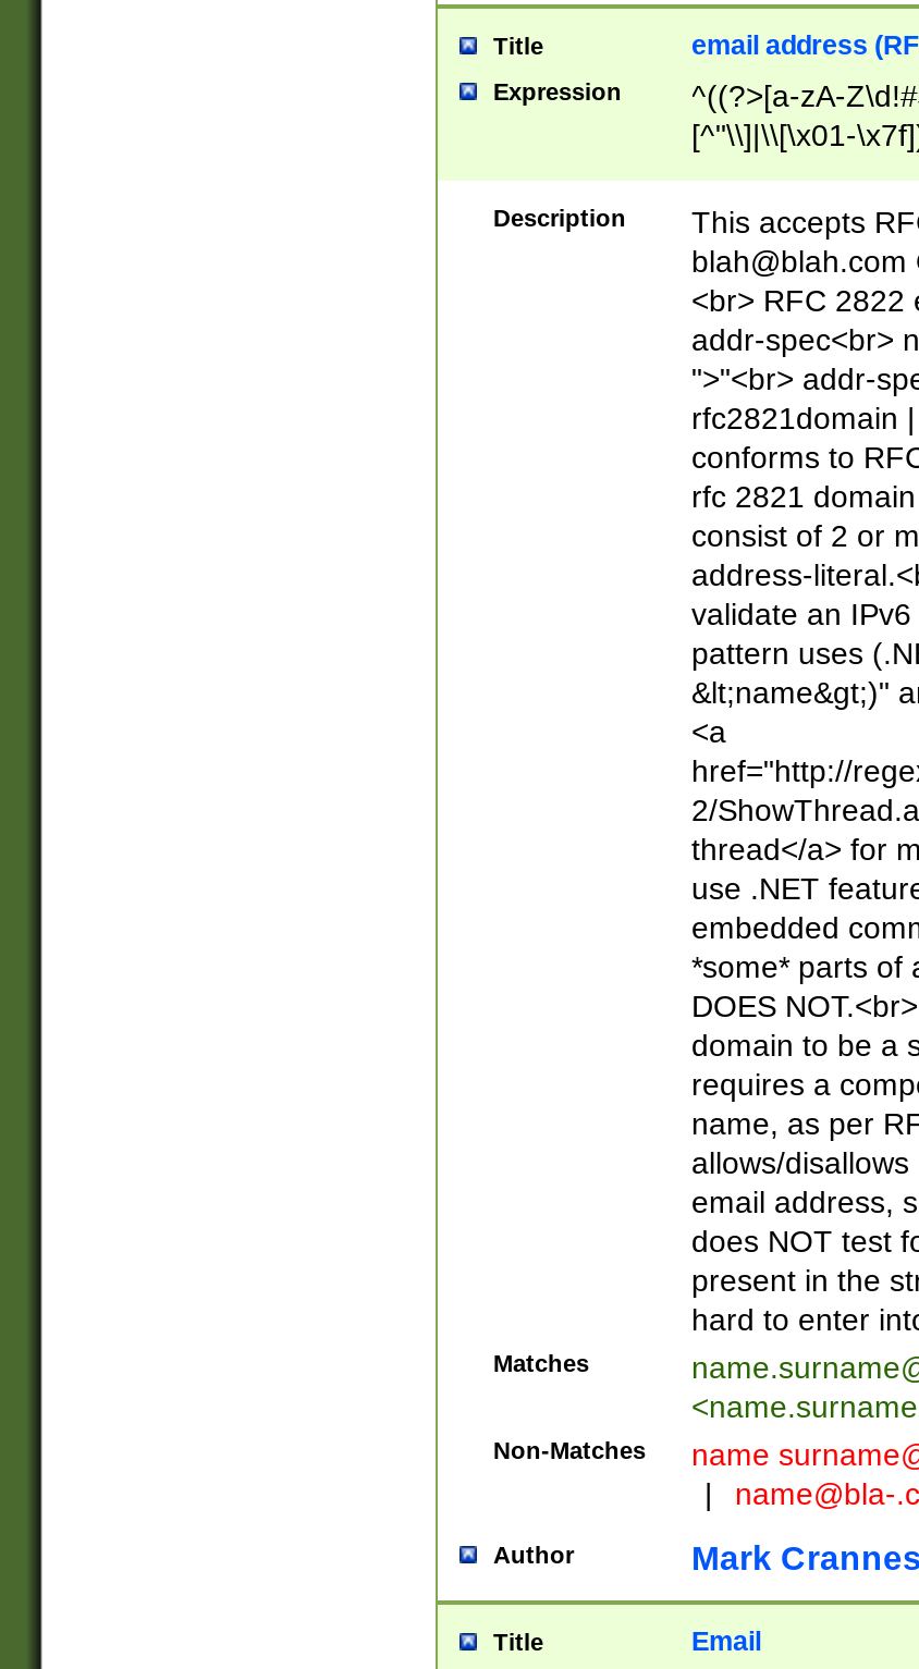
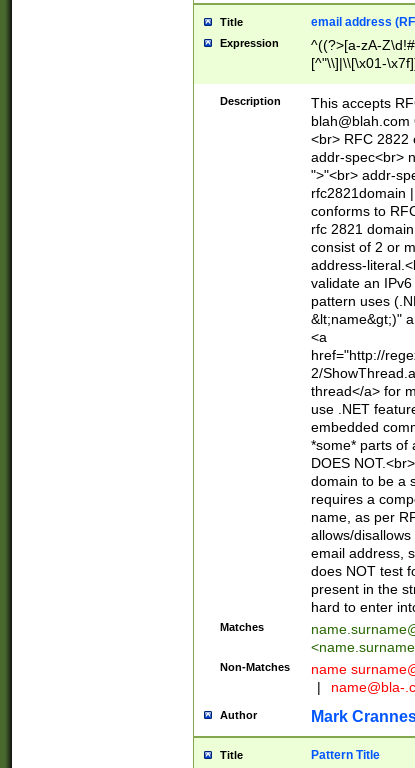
[691,1627,761,1657] Email -> [310,748,379,762] Pattern Title

